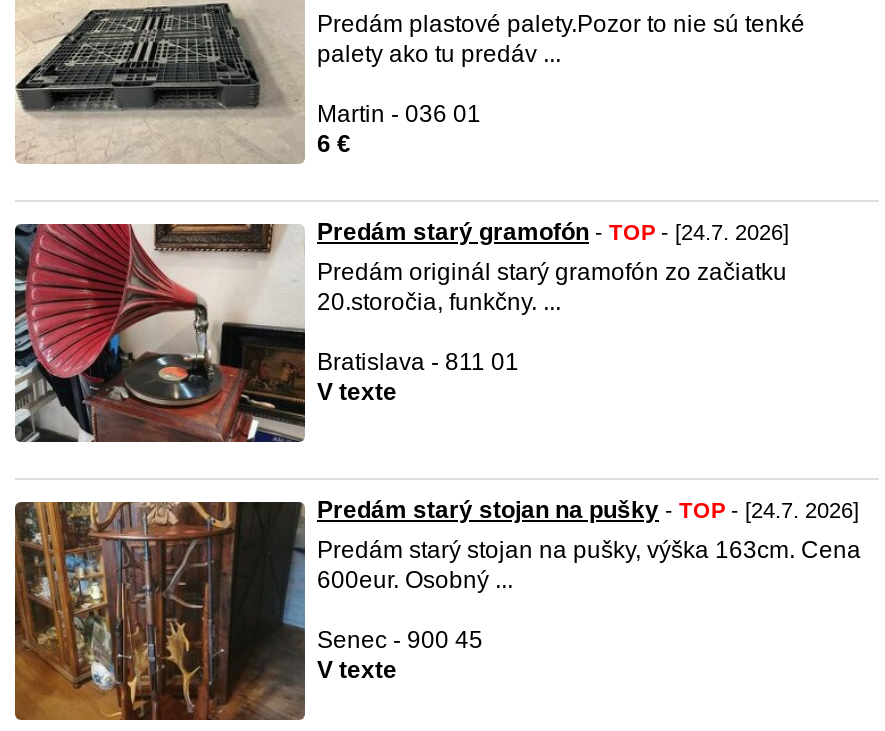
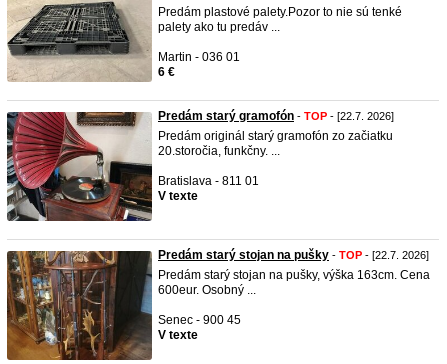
[317,218,789,246] Predám starý gramofón - TOP - [24.7. 2026] -> [158,109,394,123] Predám starý gramofón - TOP - [22.7. 2026]
[317,496,859,524] Predám starý stojan na pušky - TOP - [24.7. 2026] -> [158,248,429,262] Predám starý stojan na pušky - TOP - [22.7. 2026]

